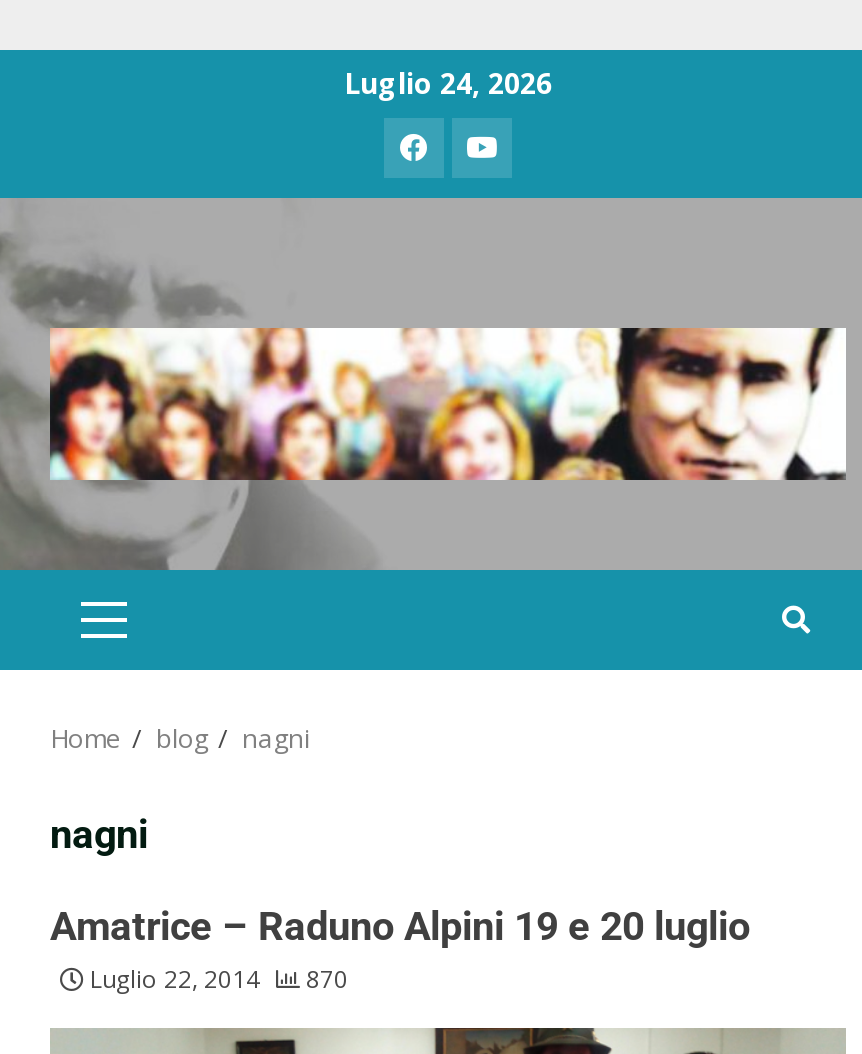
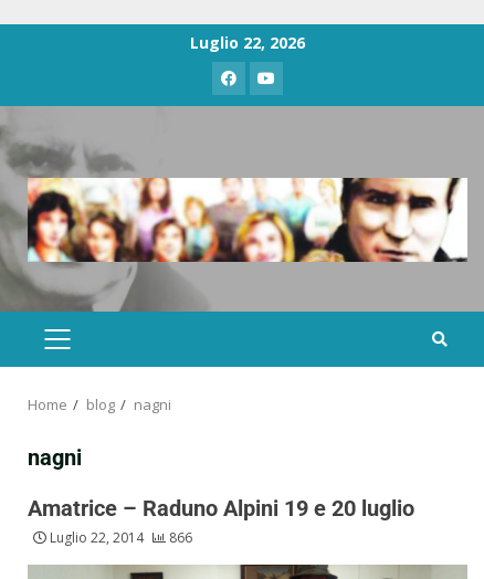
[344,64,552,102] Luglio 24, 2026 -> [190,32,305,53] Luglio 22, 2026
[84,961,348,995] Luglio 22, 2014 870 -> [46,528,192,547] Luglio 22, 2014 866

